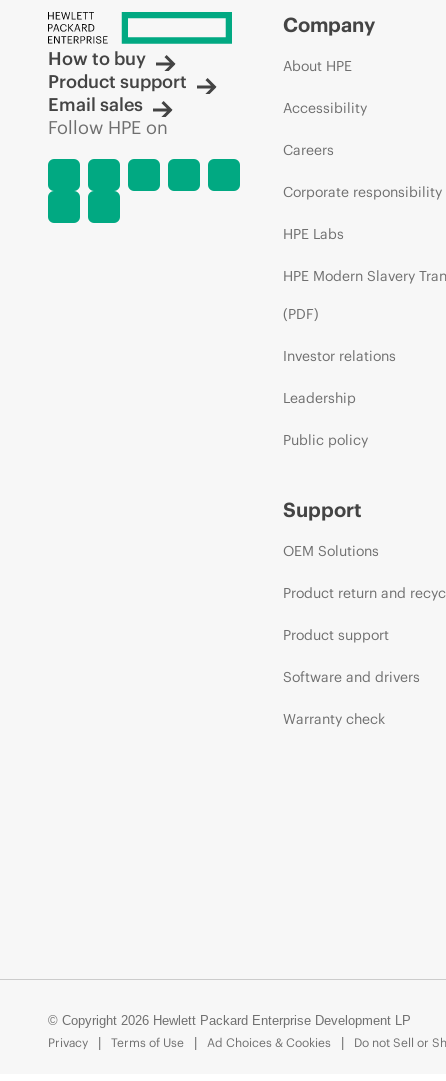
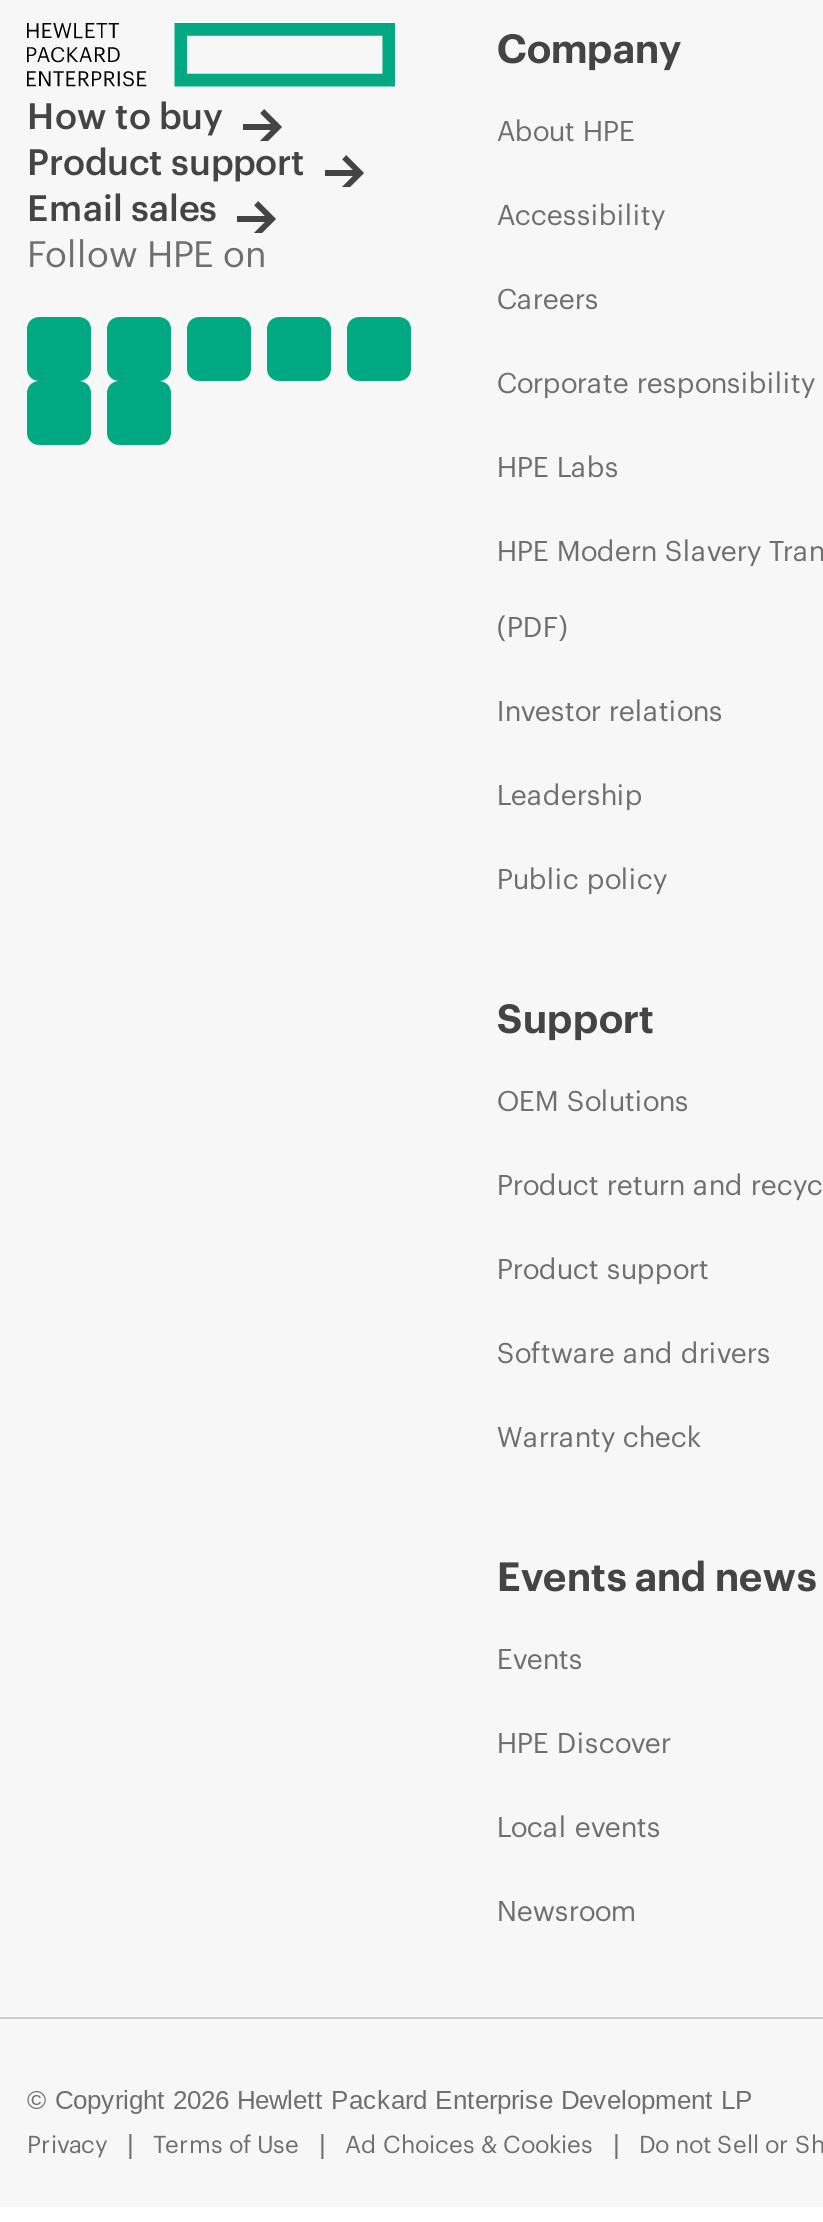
none -> [497,1551,817,1929] Events and news | Events | HPE Discover | Local events | Newsroom

